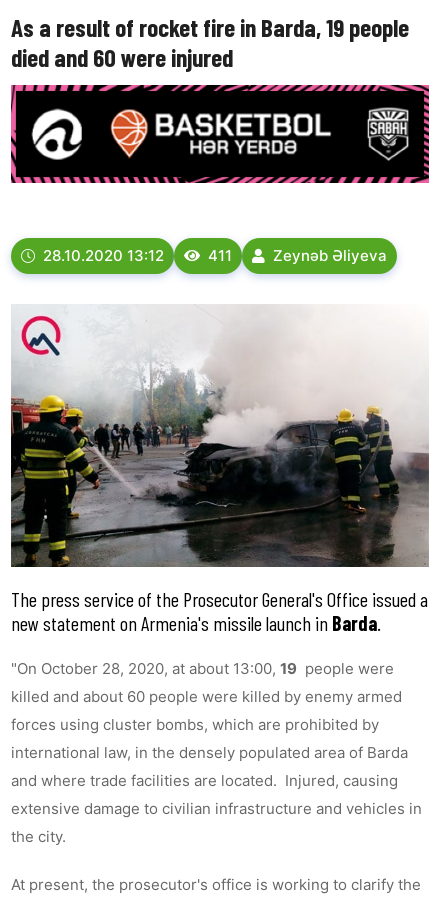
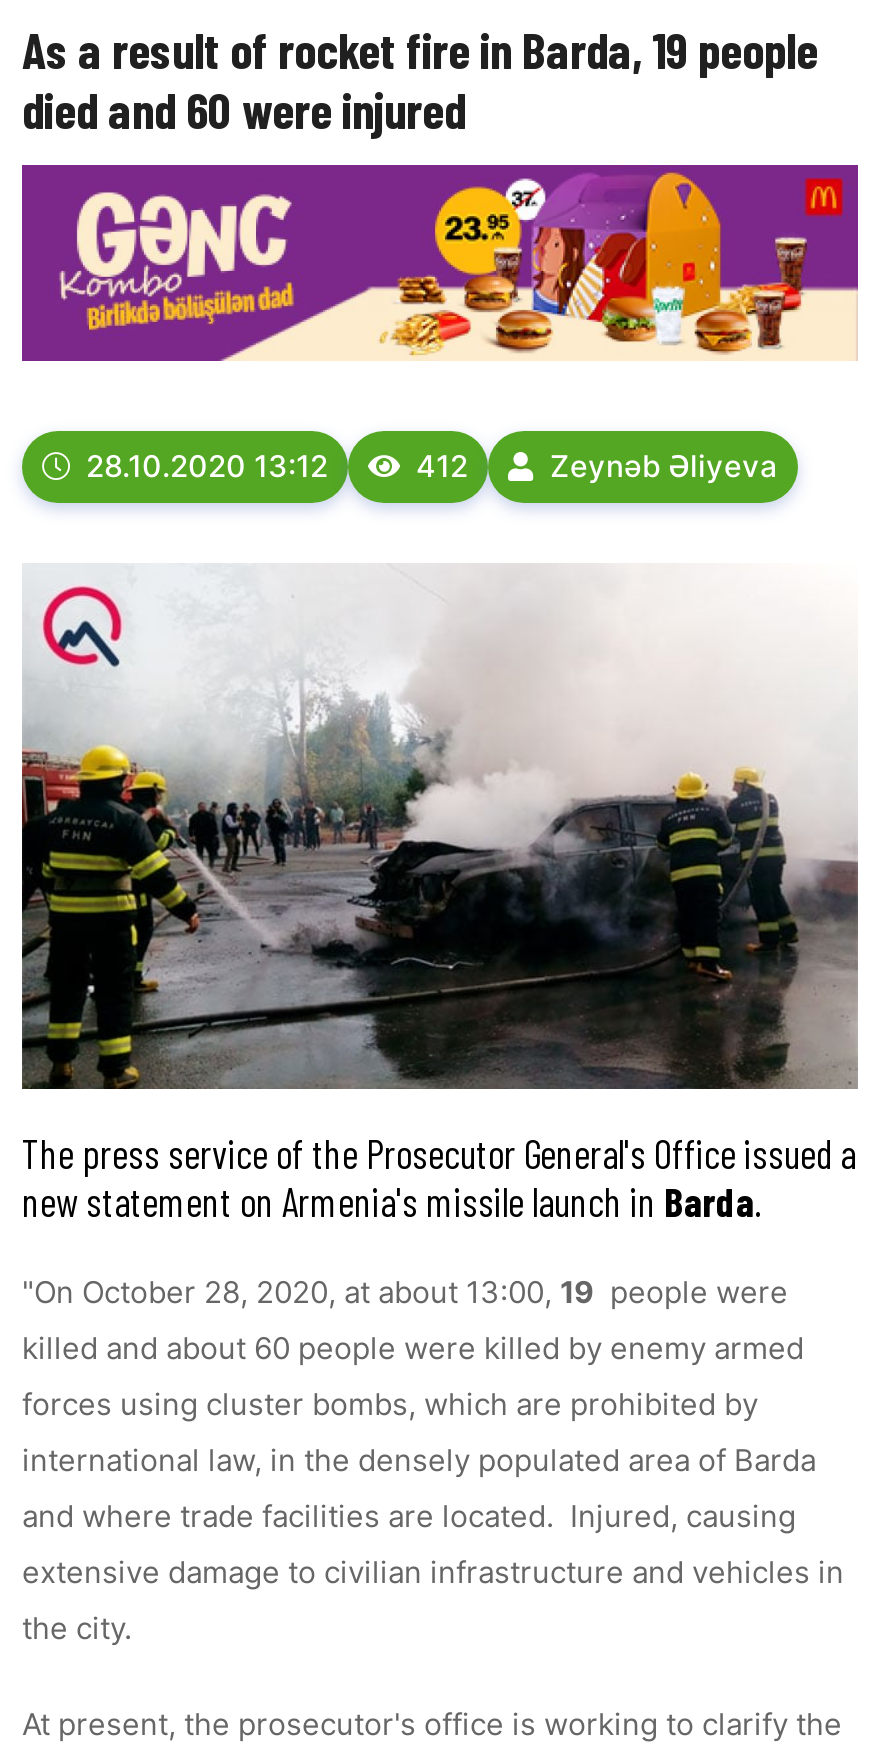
[10,84,430,184] [image] -> [20,163,858,363] [image]
[208,246,232,265] 411 -> [416,447,468,485] 412

